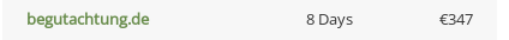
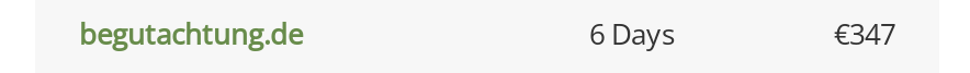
[306,8,352,29] 8 Days -> [589,14,675,53] 6 Days

